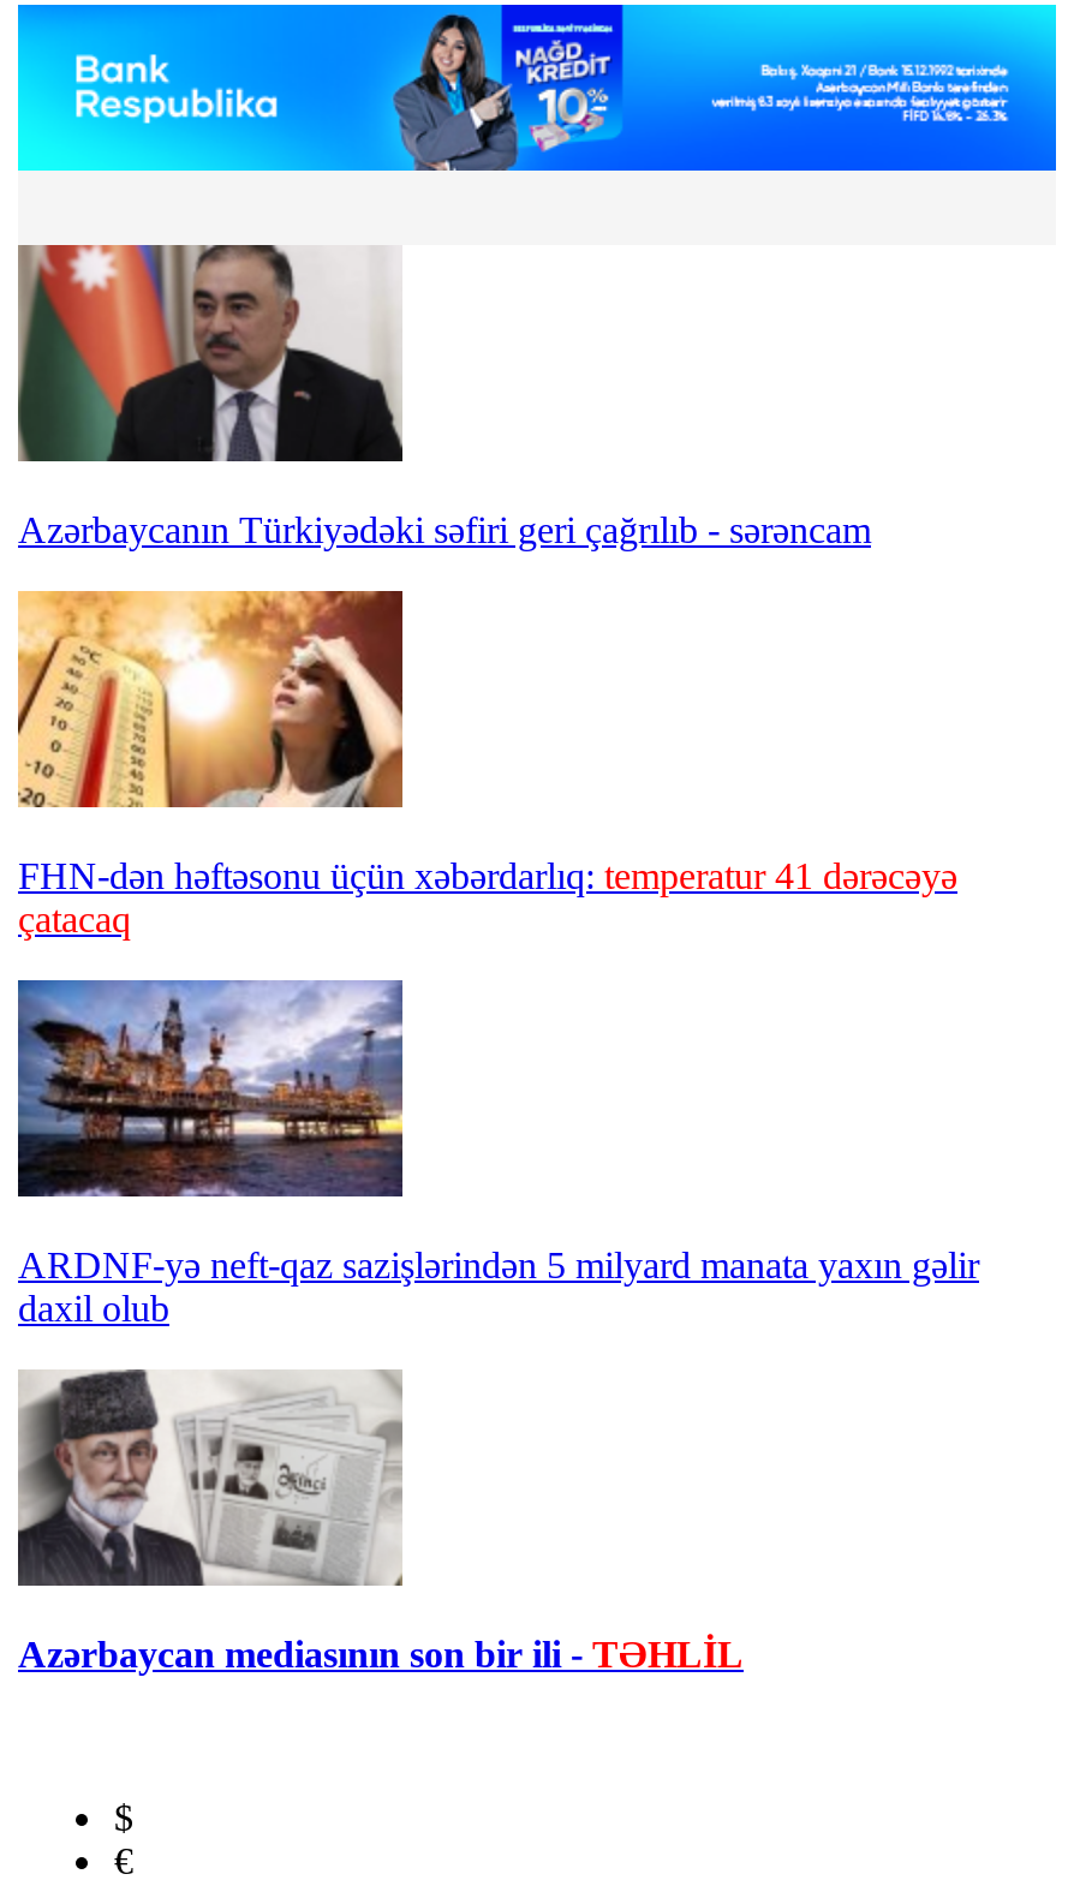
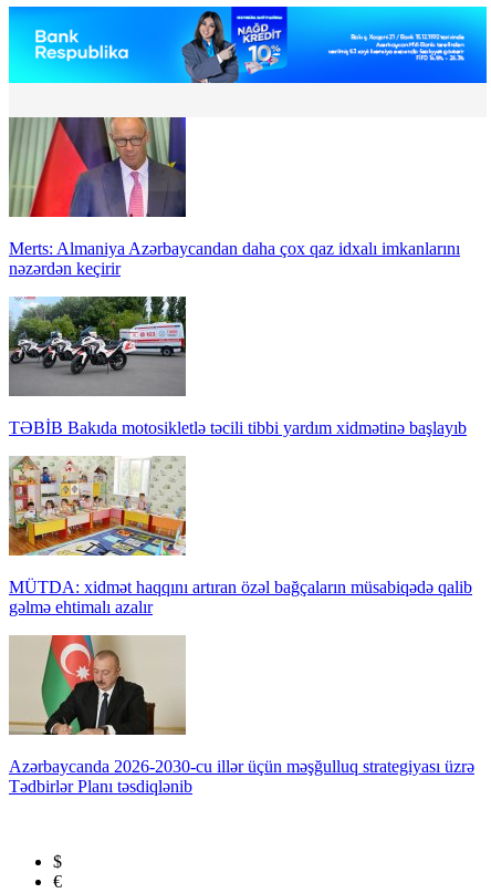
[18,243,871,550] [image] | Azərbaycanın Türkiyədəki səfiri geri çağrılıb - sərəncam -> [9,116,460,278] [image] | Merts: Almaniya Azərbaycandan daha çox qaz idxalı imkanlarını | nəzərdən keçirir
[16,589,957,939] [image] | FHN-dən həftəsonu üçün xəbərdarlıq: temperatur 41 dərəcəyə | çatacaq -> [8,295,467,437] [image] | TƏBİB Bakıda motosikletlə təcili tibbi yardım xidmətinə başlayıb
[16,978,979,1329] [image] | ARDNF-yə neft-qaz sazişlərindən 5 milyard manata yaxın gəlir | daxil olub -> [8,456,472,616] [image] | MÜTDA: xidmət haqqını artıran özəl bağçaların müsabiqədə qalib | gəlmə ehtimalı azalır
[16,1369,744,1675] [image] | Azərbaycan mediasının son bir ili - TƏHLİL -> [9,635,474,796] [image] | Azərbaycanda 2026-2030-cu illər üçün məşğulluq strategiyası üzrə | Tədbirlər Planı təsdiqlənib

